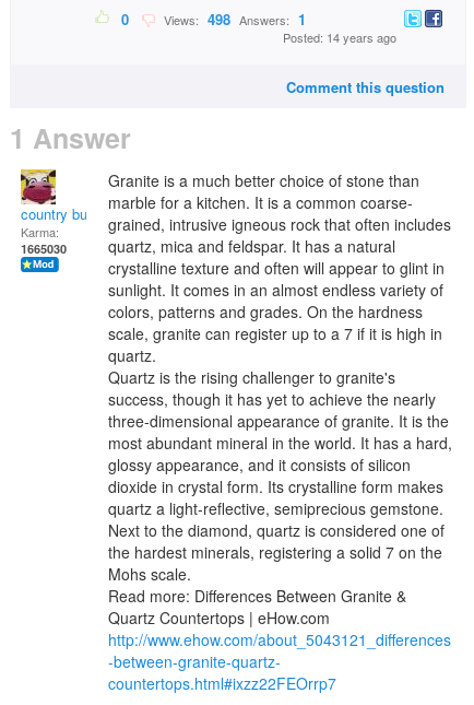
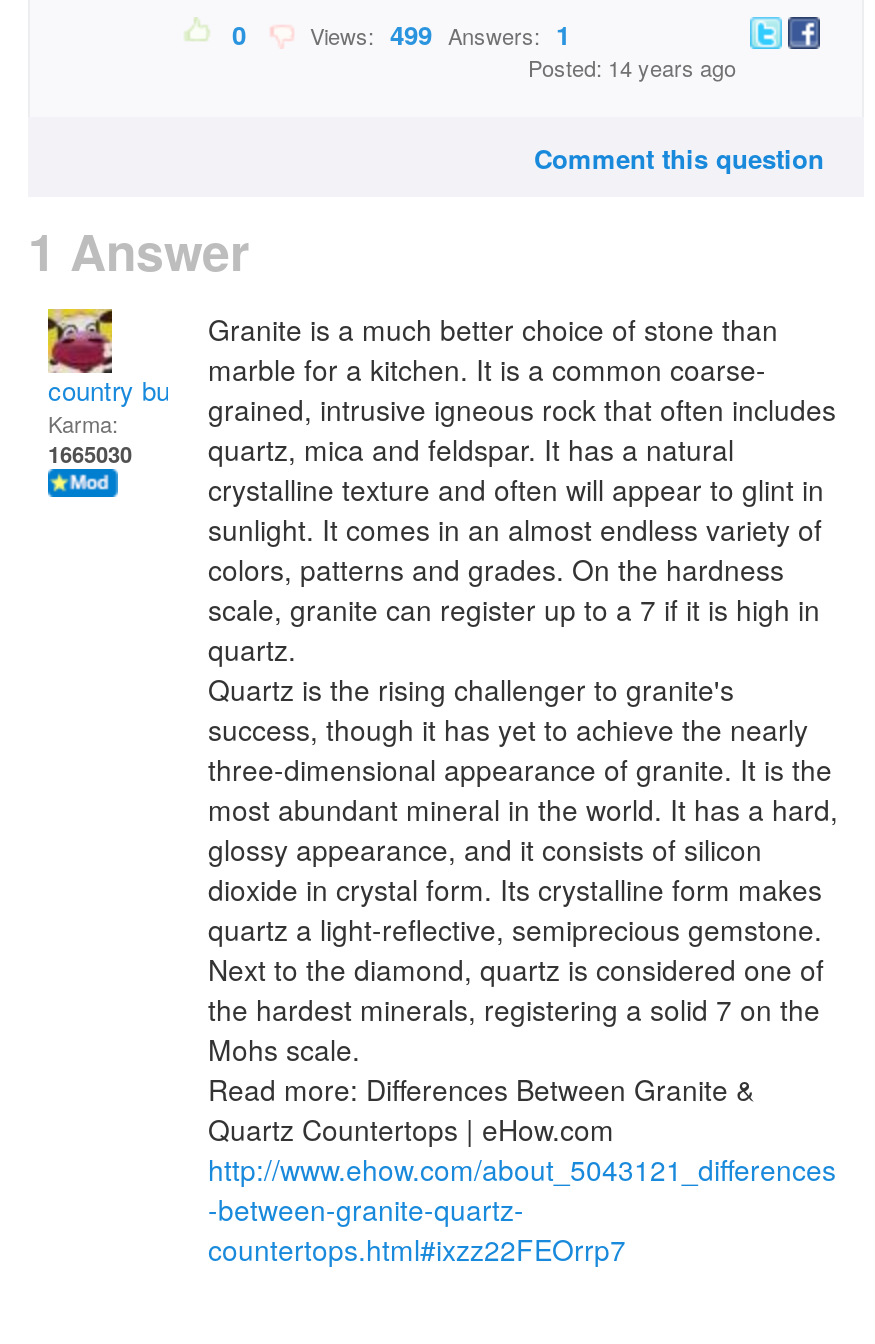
[157,9,306,30] Views: 498 Answers: 1 -> [298,15,570,53] Views: 499 Answers: 1

